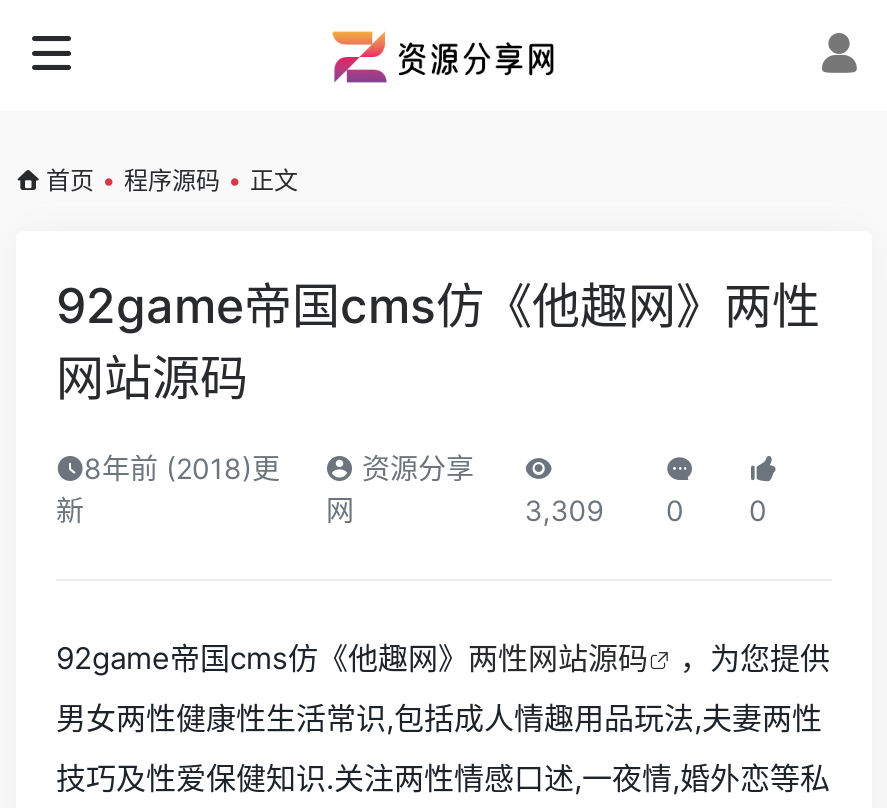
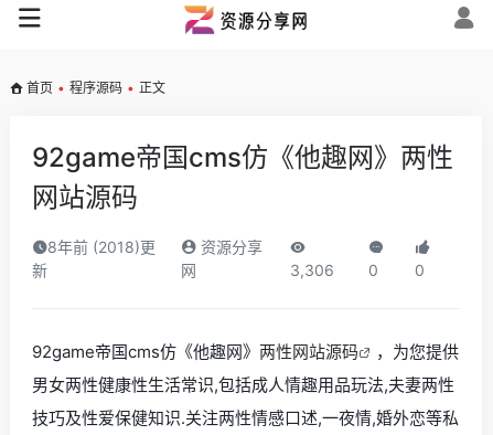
[524,493,767,527] 3,309 0 0 -> [290,261,424,279] 3,306 0 0

